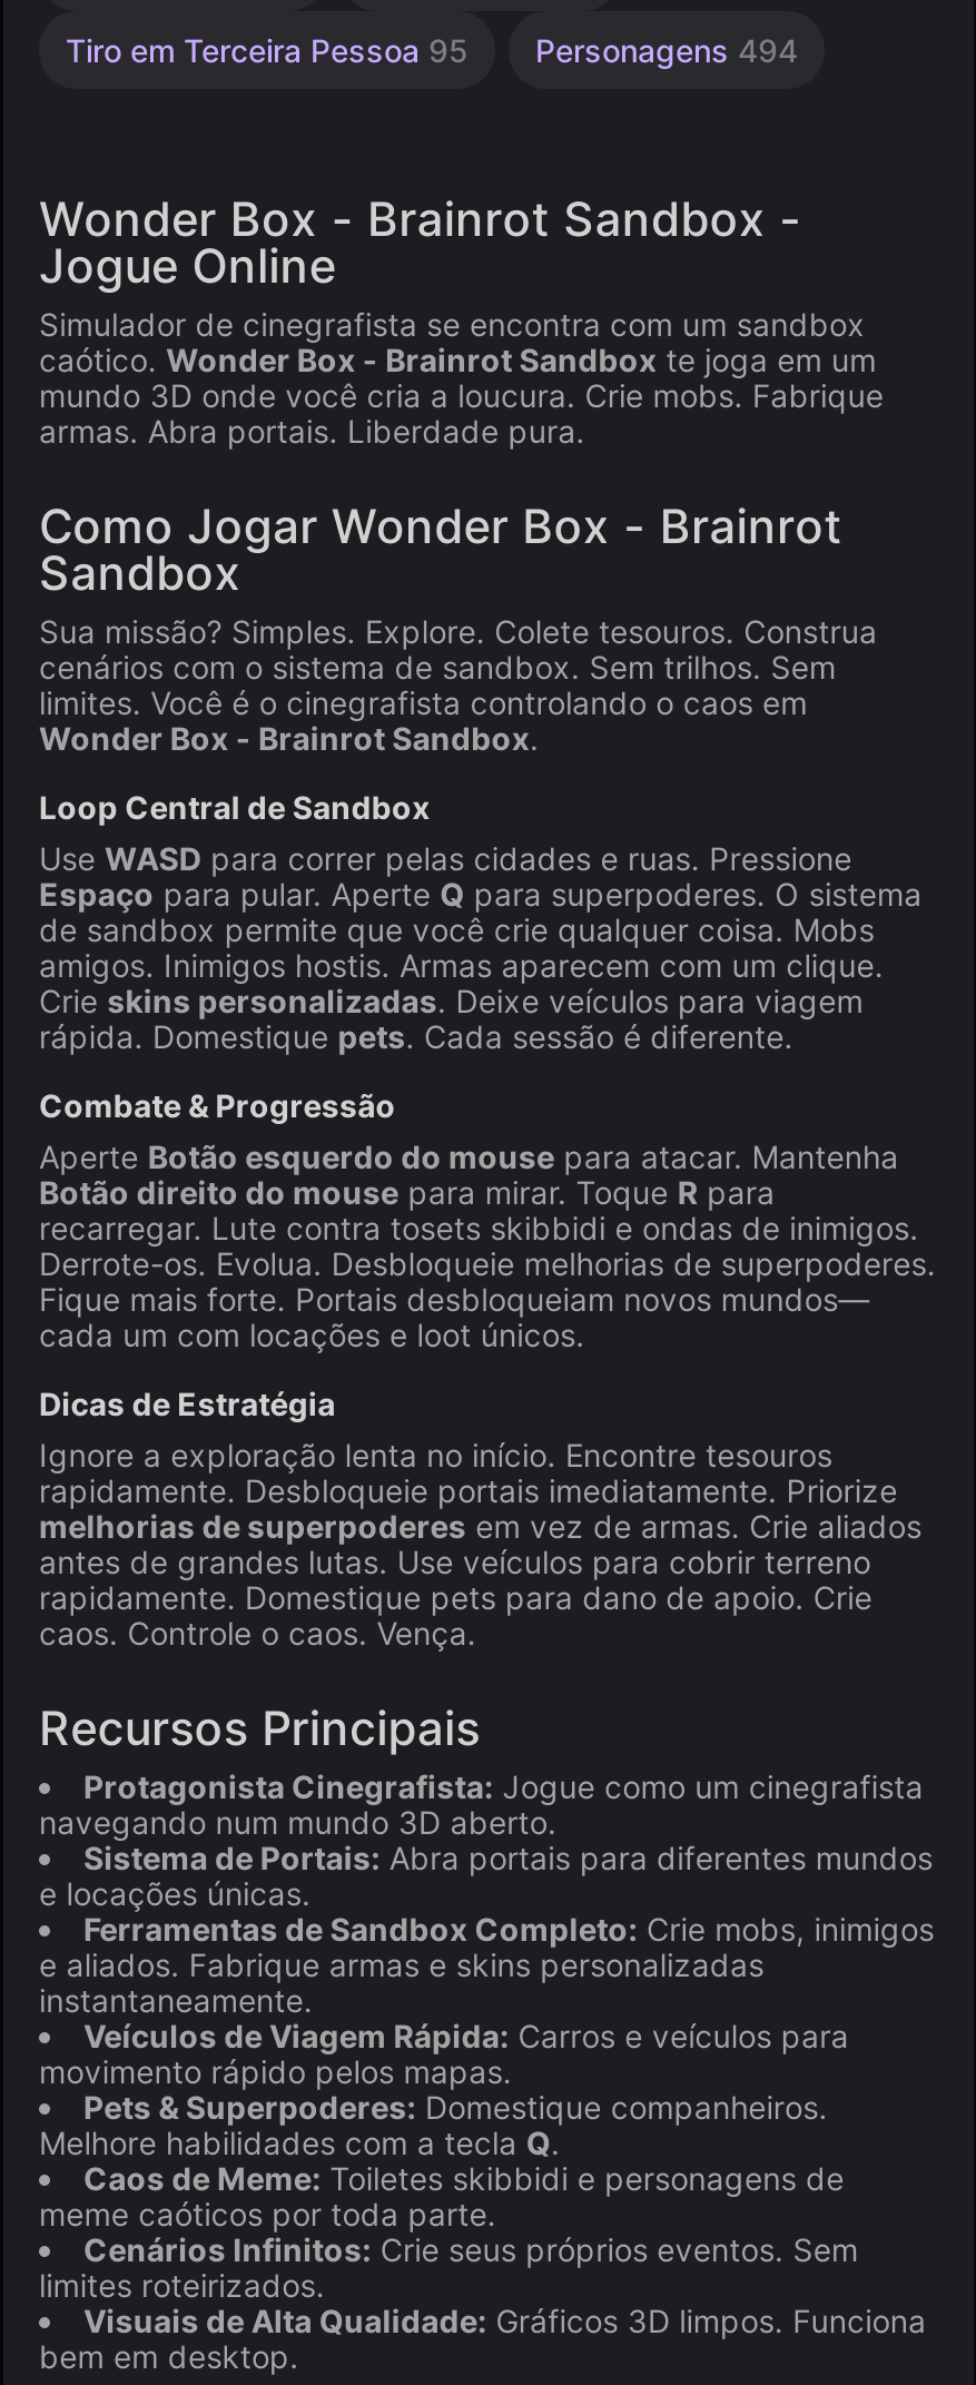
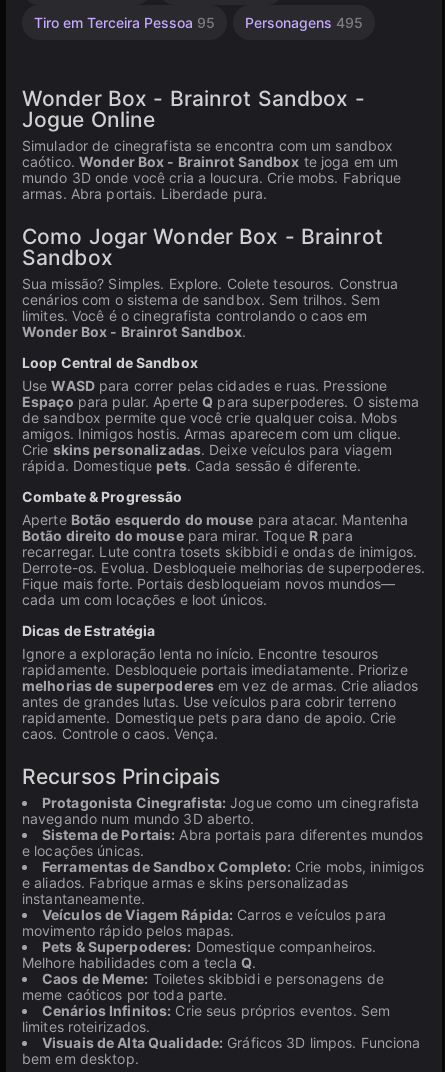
[66,31,798,69] Tiro em Terceira Pessoa 95 Personagens 494 -> [34,14,363,31] Tiro em Terceira Pessoa 95 Personagens 495

